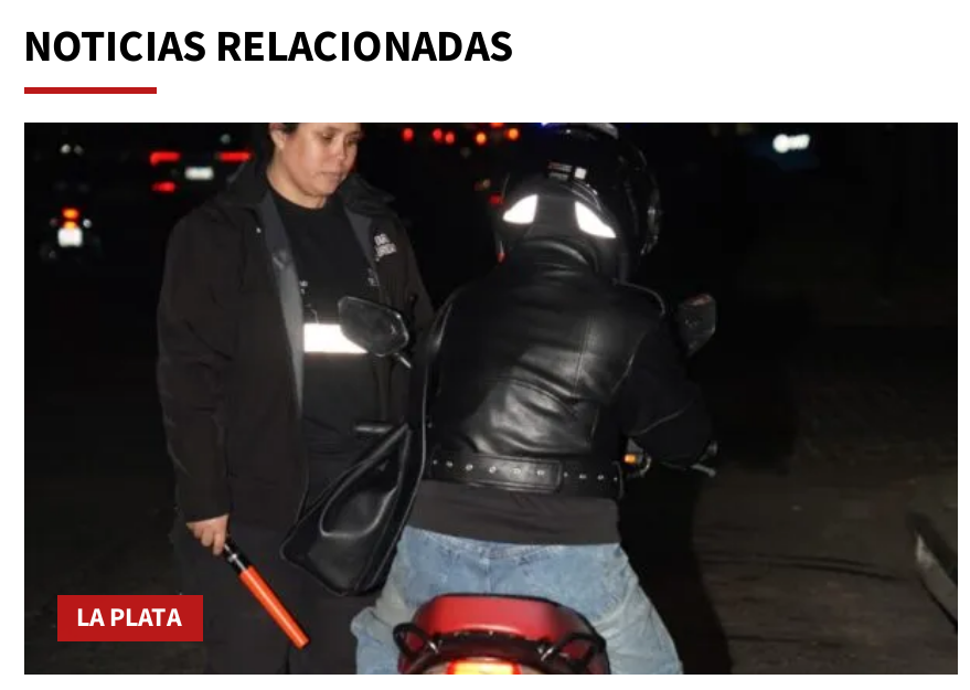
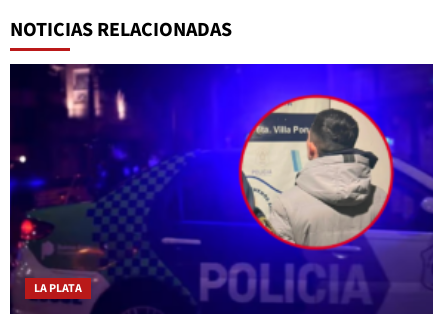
[22,119,960,678] [image] -> [9,63,434,315] [image]

